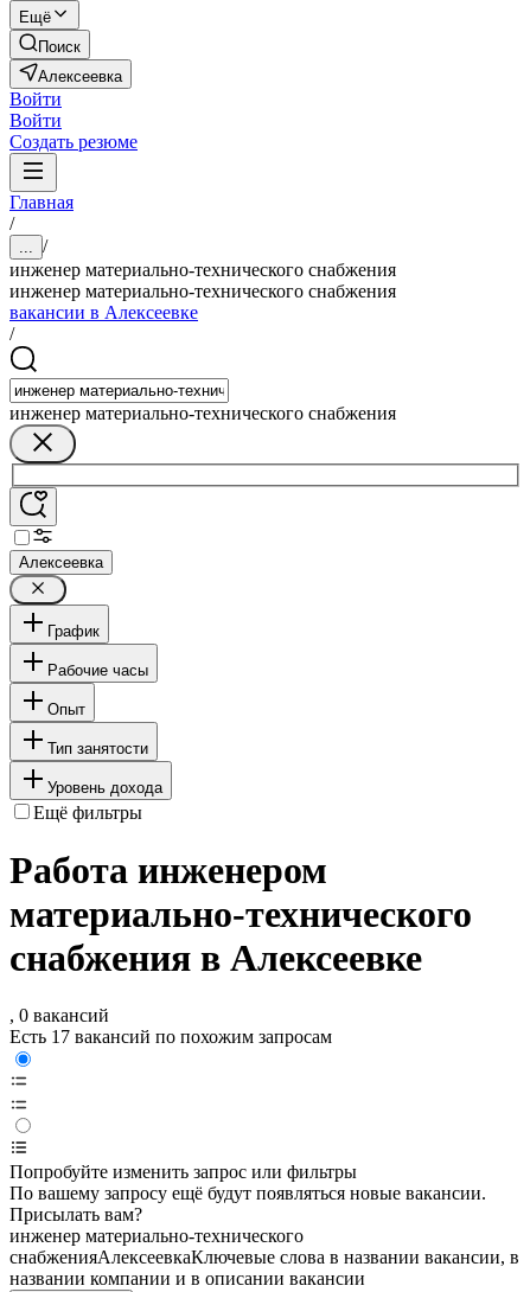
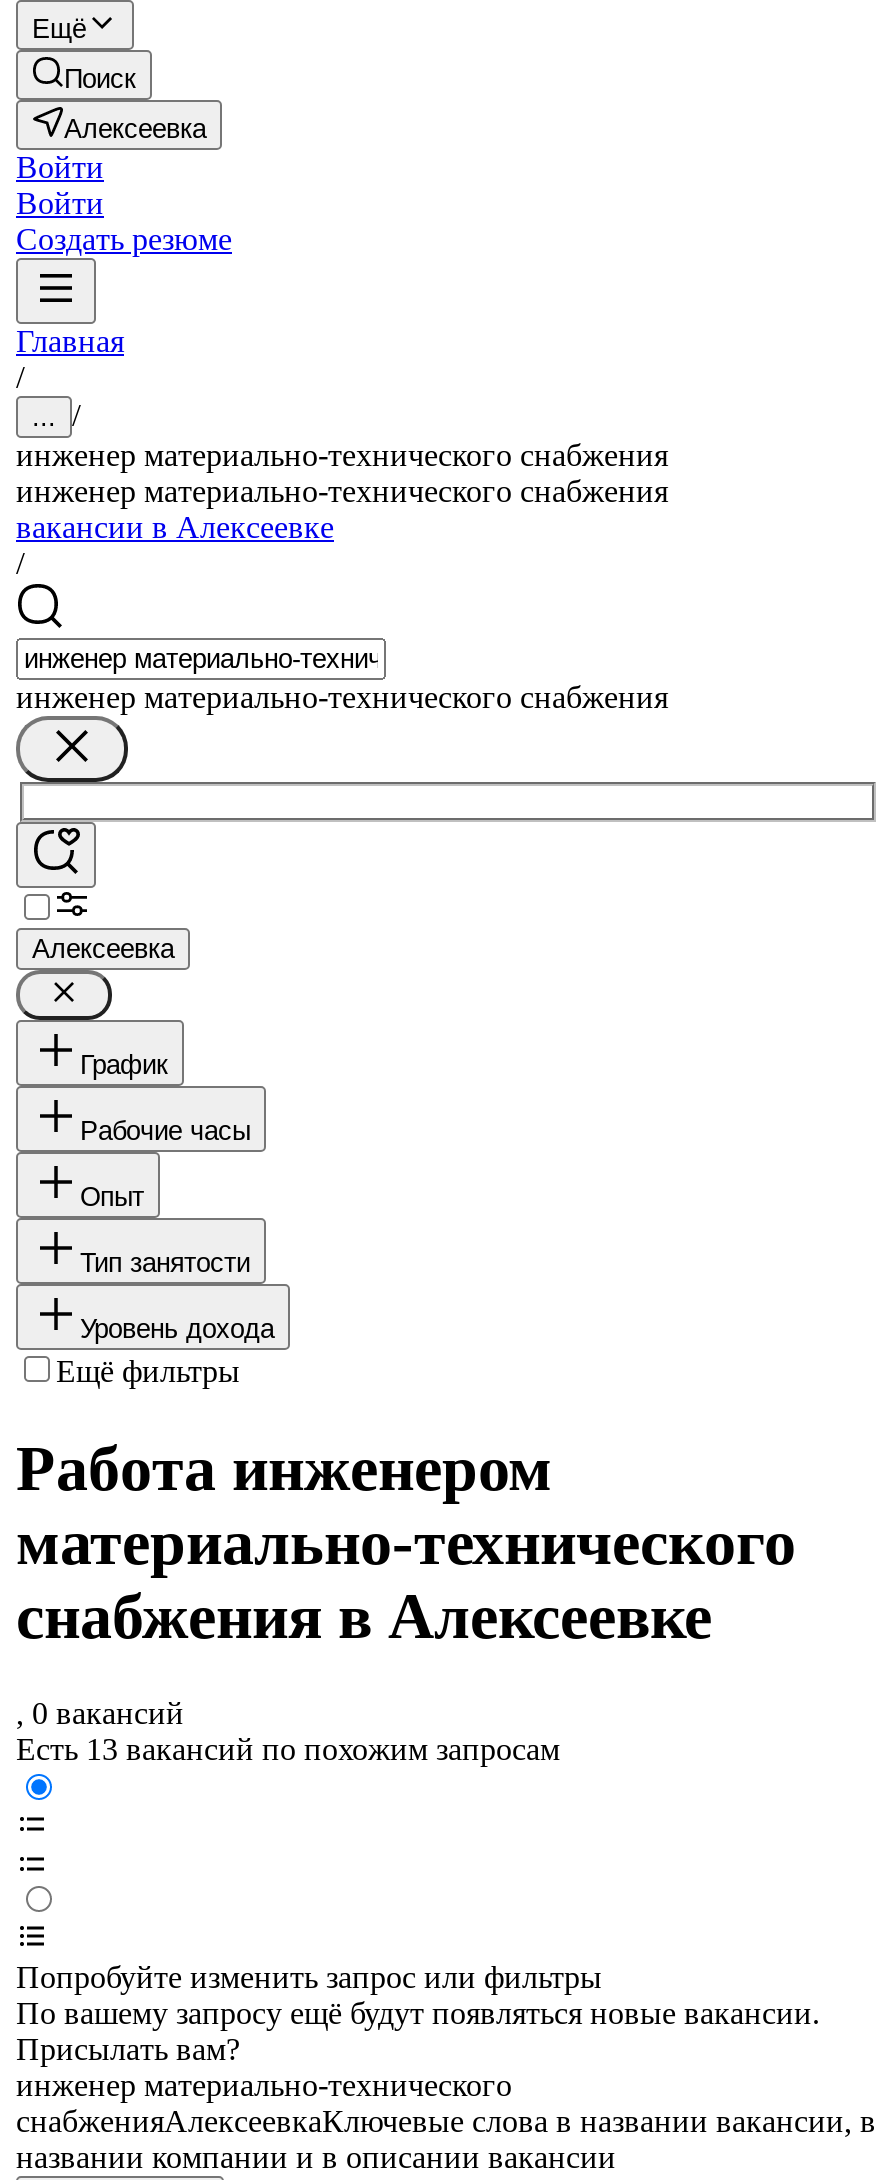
[9,1027,332,1047] Есть 17 вакансий по похожим запросам -> [16,1733,560,1767] Есть 13 вакансий по похожим запросам

